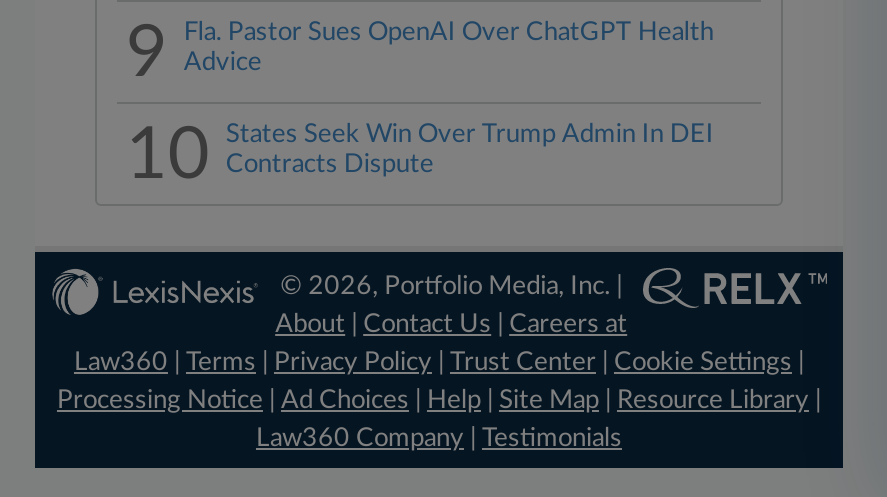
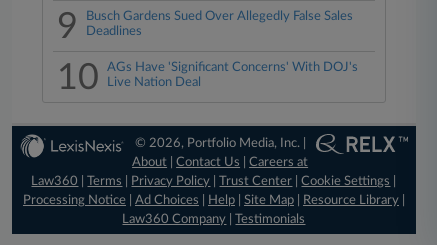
[184,20,714,76] Fla. Pastor Sues OpenAI Over ChatGPT Health | Advice -> [86,10,353,38] Busch Gardens Sued Over Allegedly False Sales | Deadlines
[226,122,714,178] States Seek Win Over Trump Admin In DEI | Contracts Dispute -> [107,61,358,89] AGs Have 'Significant Concerns' With DOJ's | Live Nation Deal

